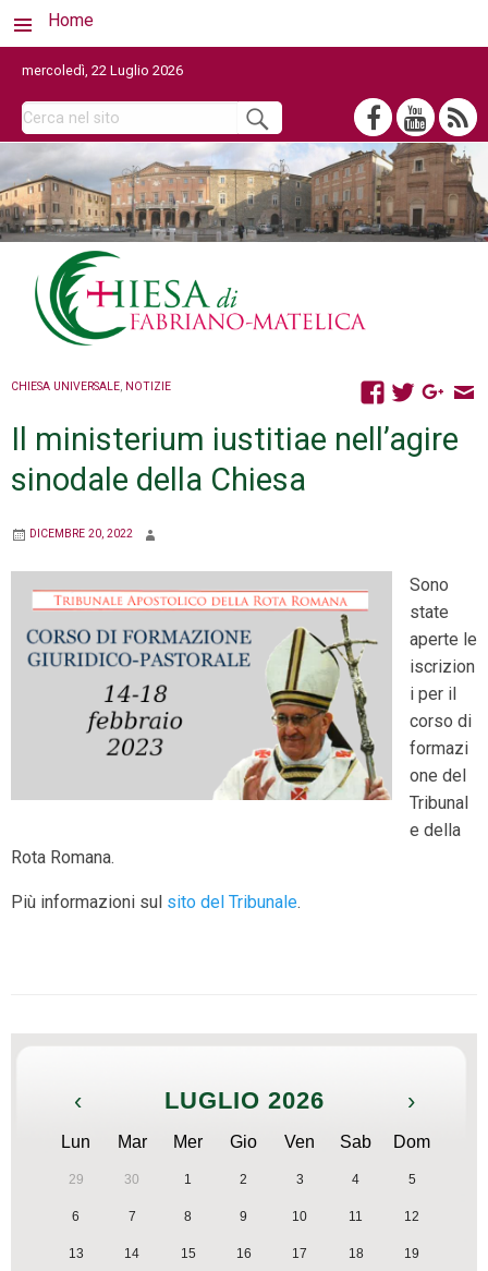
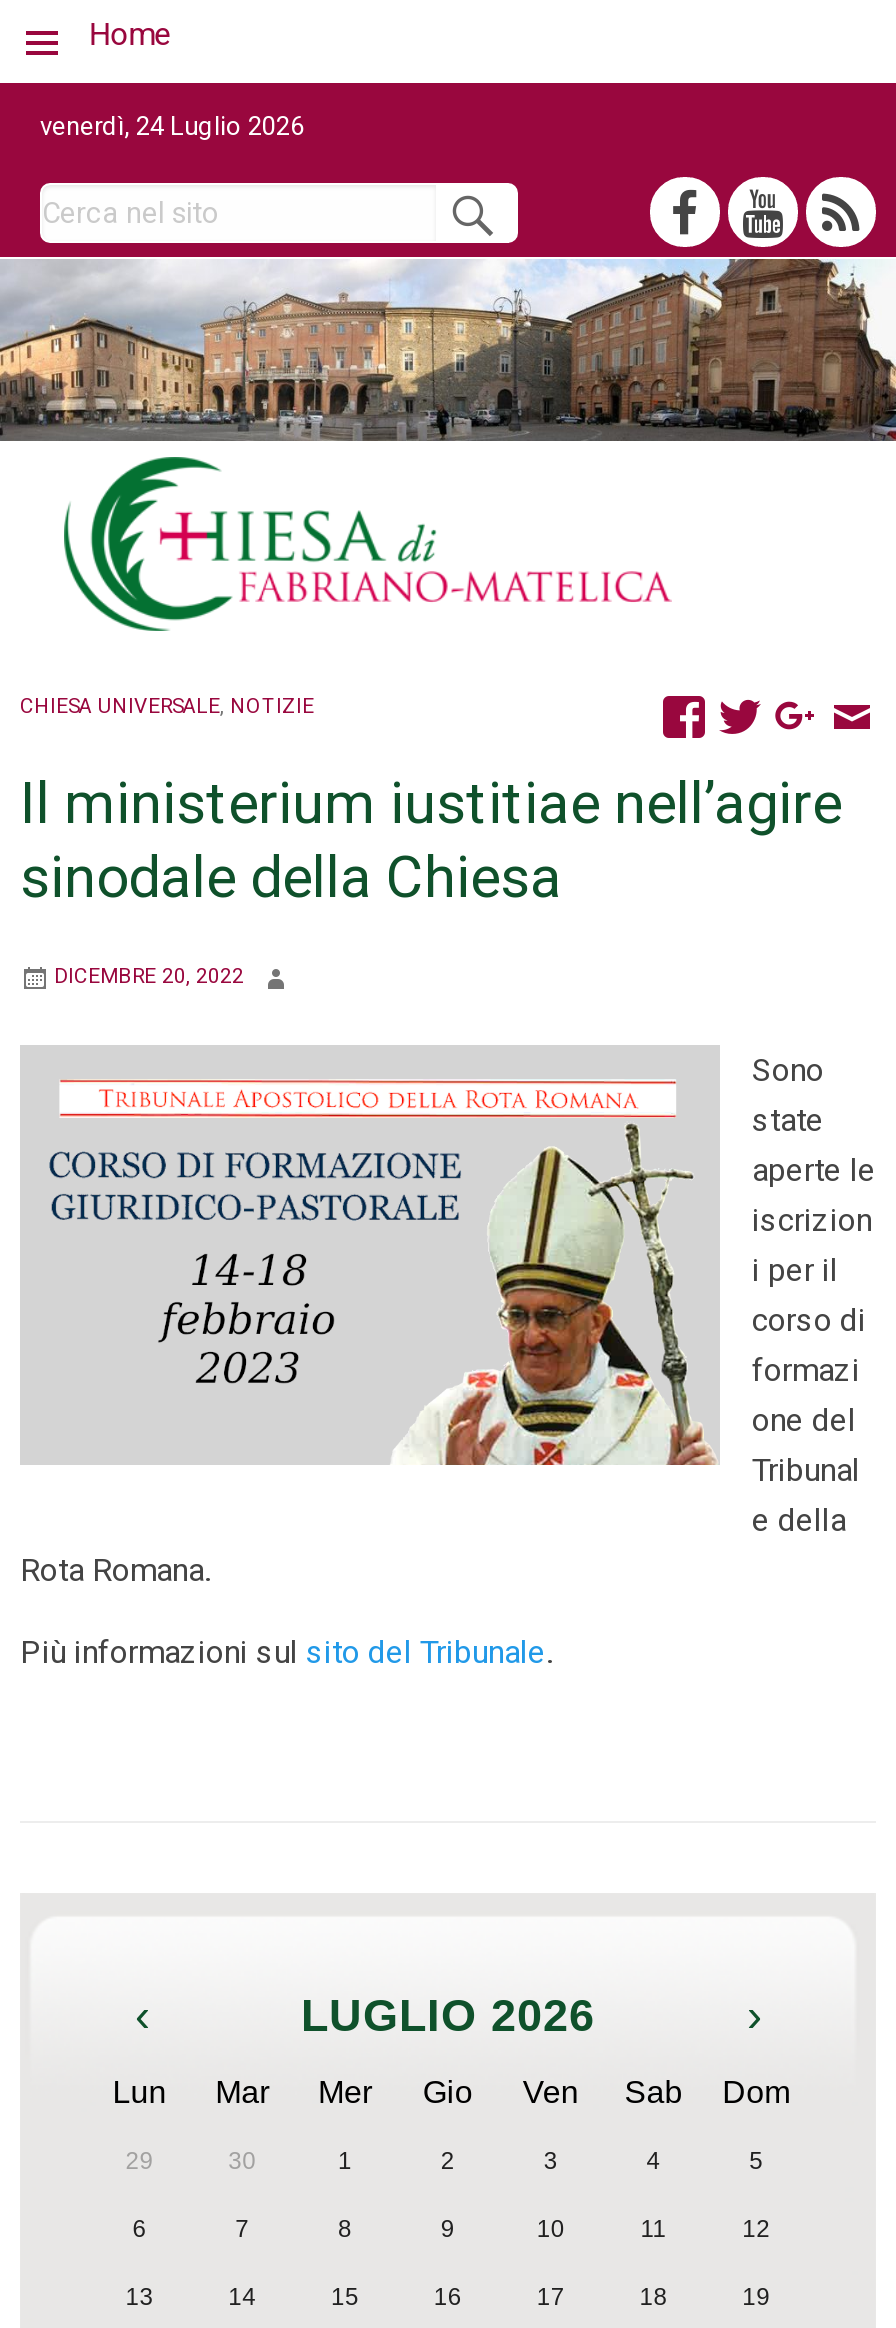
[22,62,183,78] mercoledì, 22 Luglio 2026 -> [40,111,304,141] venerdì, 24 Luglio 2026

